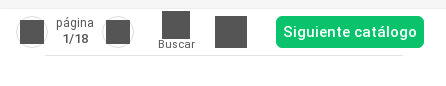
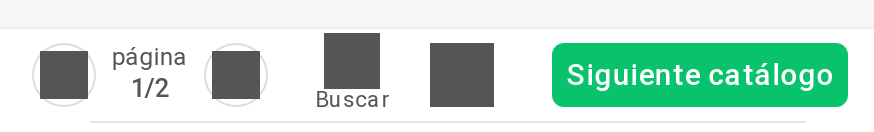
[62,30,88,45] 1/18 -> [131,72,169,102] 1/2

